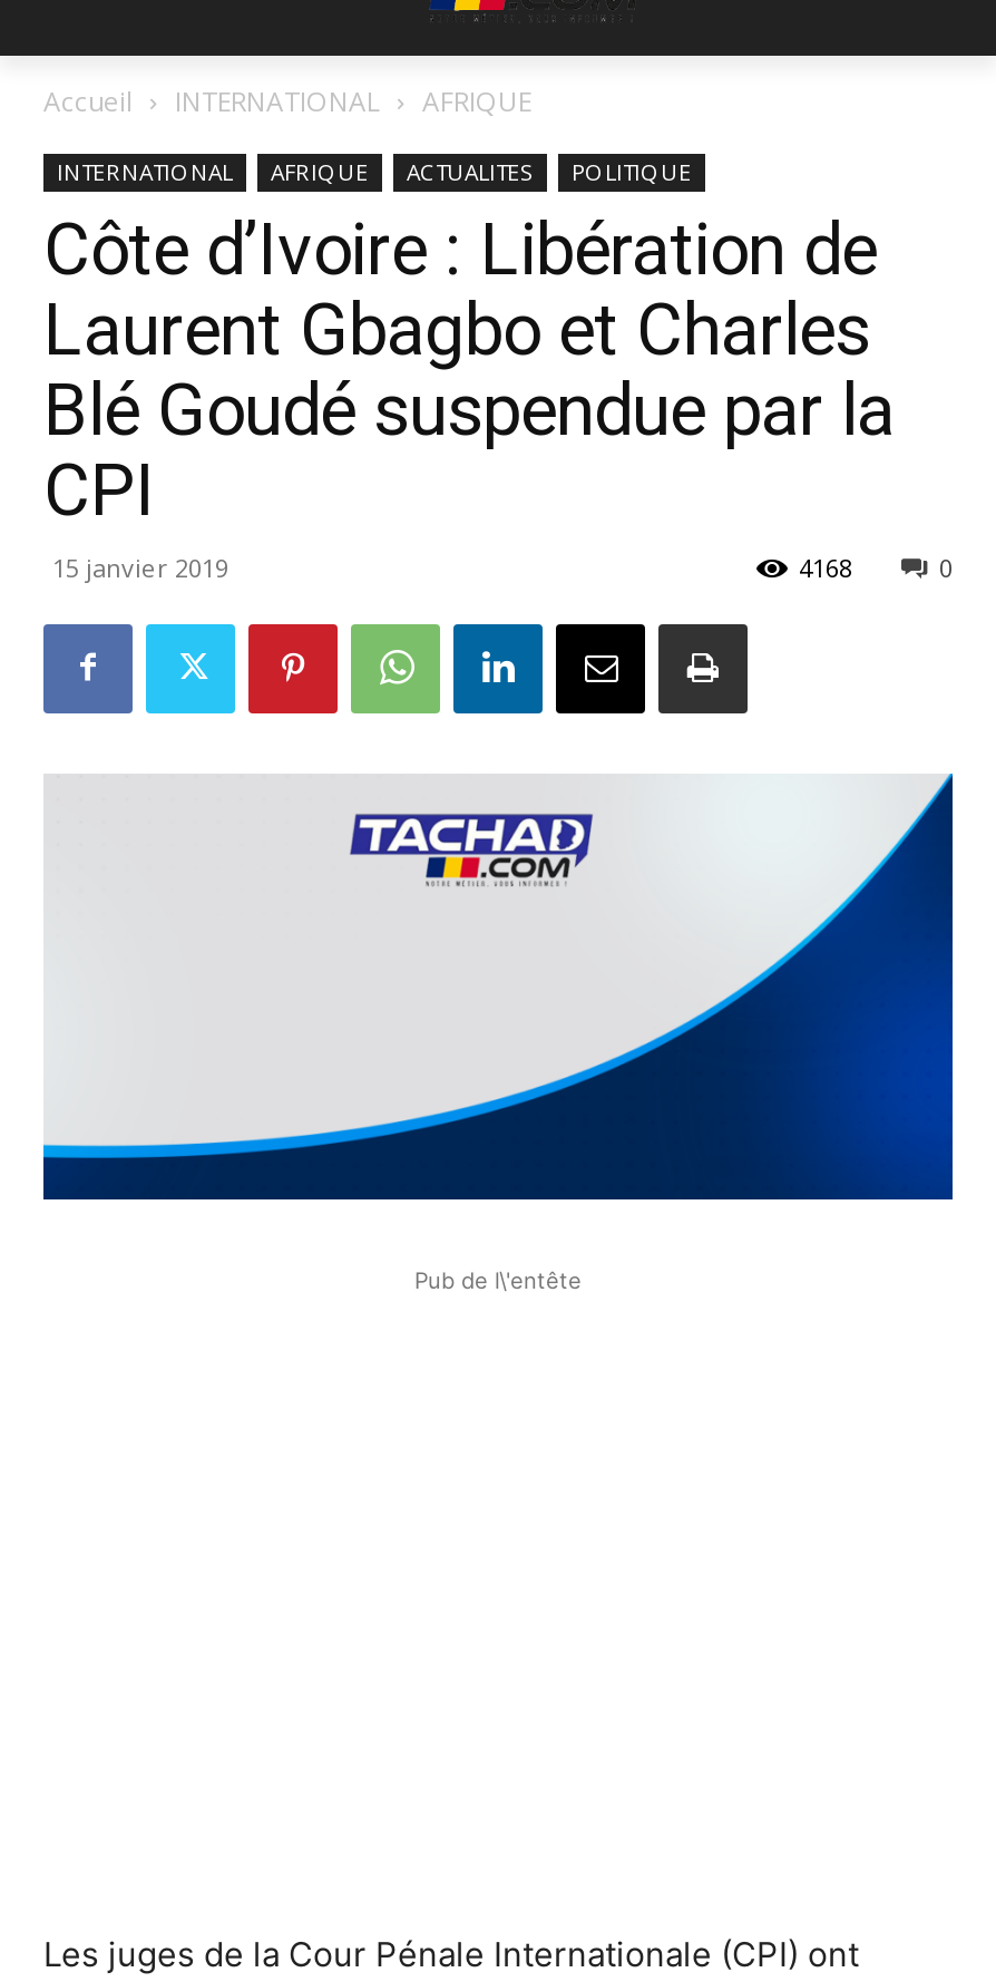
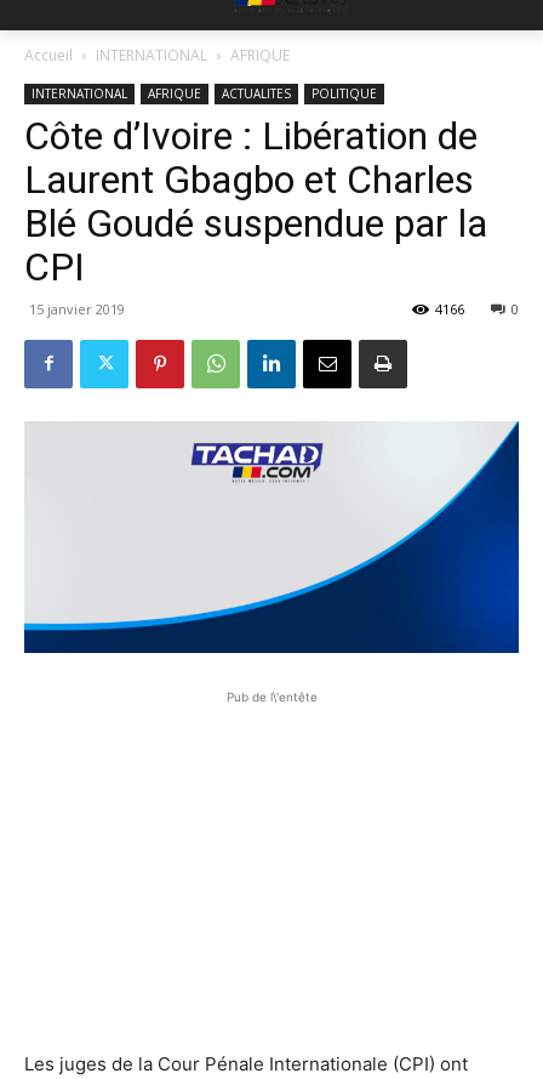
[799,550,852,583] 4168 -> [435,299,464,318] 4166

